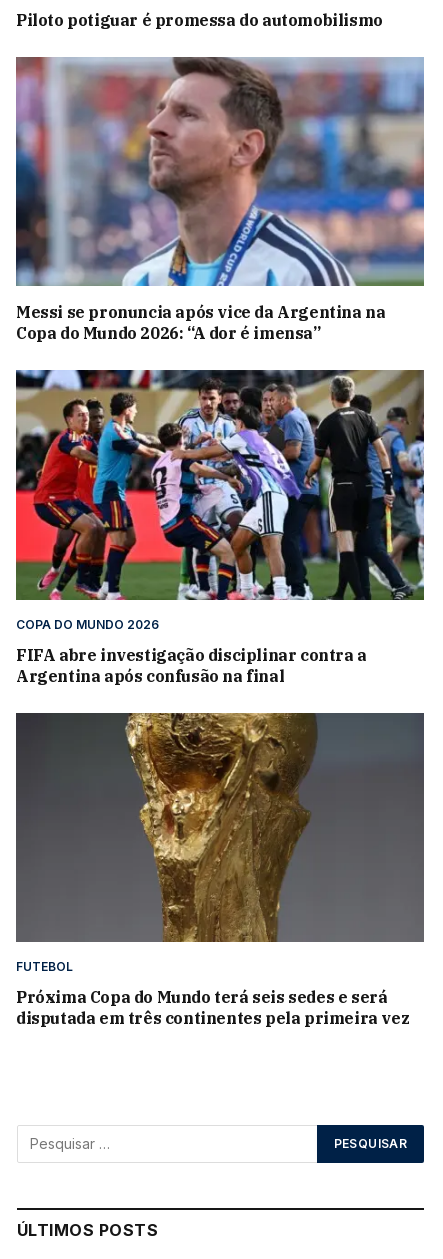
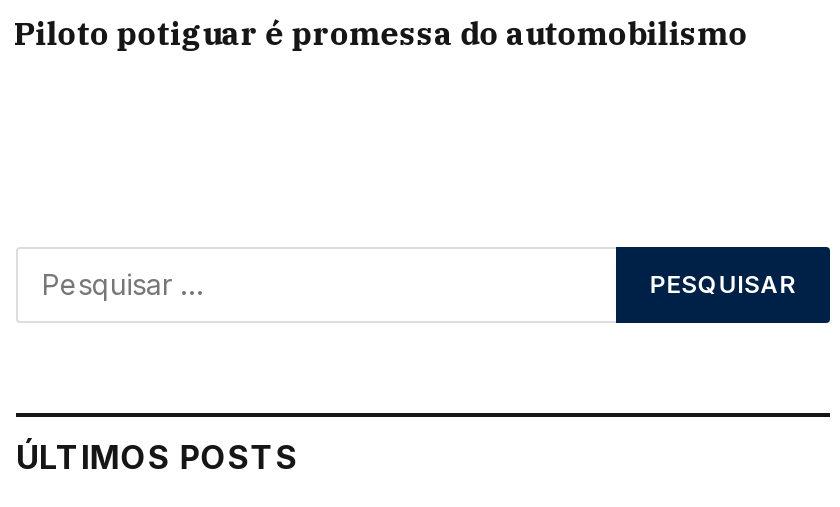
[15,56,425,343] [image] | Messi se pronuncia após vice da Argentina na | Copa do Mundo 2026: “A dor é imensa” -> none
[15,369,425,686] [image] | COPA DO MUNDO 2026 | FIFA abre investigação disciplinar contra a | Argentina após confusão na final -> none
[15,712,425,1028] [image] | FUTEBOL | Próxima Copa do Mundo terá seis sedes e será | disputada em três continentes pela primeira vez -> none

